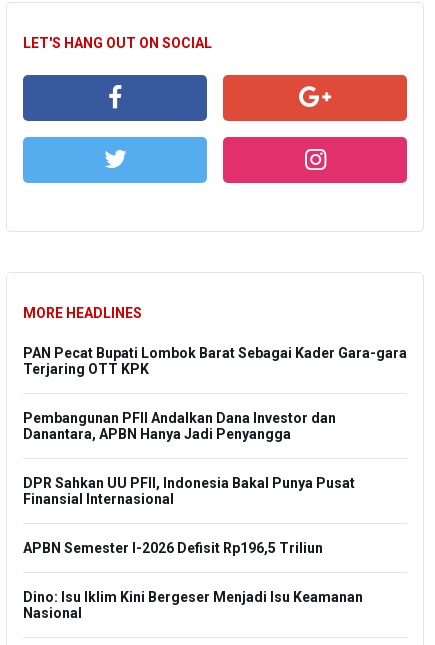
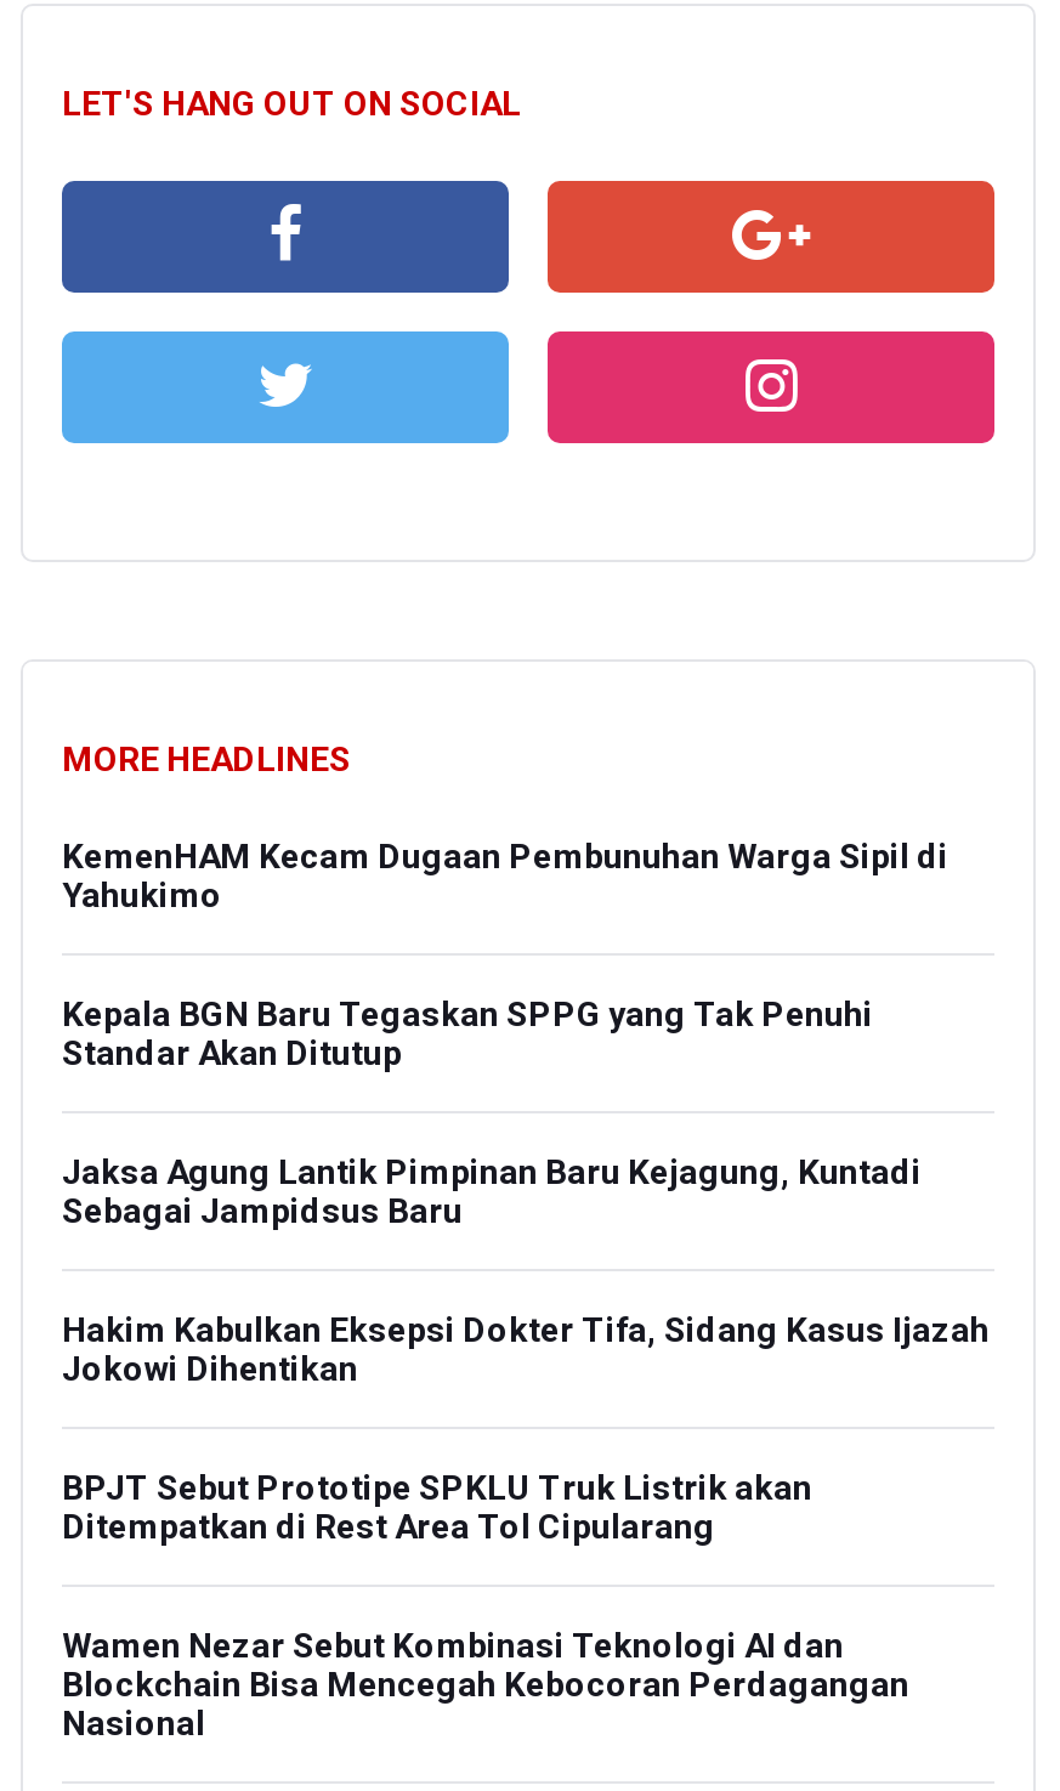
[23,345,407,605] PAN Pecat Bupati Lombok Barat Sebagai Kader Gara-gara | Terjaring OTT KPK | Pembangunan PFII Andalkan Dana Investor dan | Danantara, APBN Hanya Jadi Penyangga | DPR Sahkan UU PFII, Indonesia Bakal Punya Pusat | Finansial Internasional | APBN Semester I-2026 Defisit Rp196,5 Triliun | Dino: Isu Iklim Kini Bergeser Menjadi Isu Keamanan -> [62,838,990,1705] KemenHAM Kecam Dugaan Pembunuhan Warga Sipil di | Yahukimo | Kepala BGN Baru Tegaskan SPPG yang Tak Penuhi | Standar Akan Ditutup | Jaksa Agung Lantik Pimpinan Baru Kejagung, Kuntadi | Sebagai Jampidsus Baru | Hakim Kabulkan Eksepsi Dokter Tifa, Sidang Kasus Ijazah | Jokowi Dihentikan | BPJT Sebut Prototipe SPKLU Truk Listrik akan | Ditempatkan di Rest Area Tol Cipularang | Wamen Nezar Sebut Kombinasi Teknologi AI dan | Blockchain Bisa Mencegah Kebocoran Perdagangan

